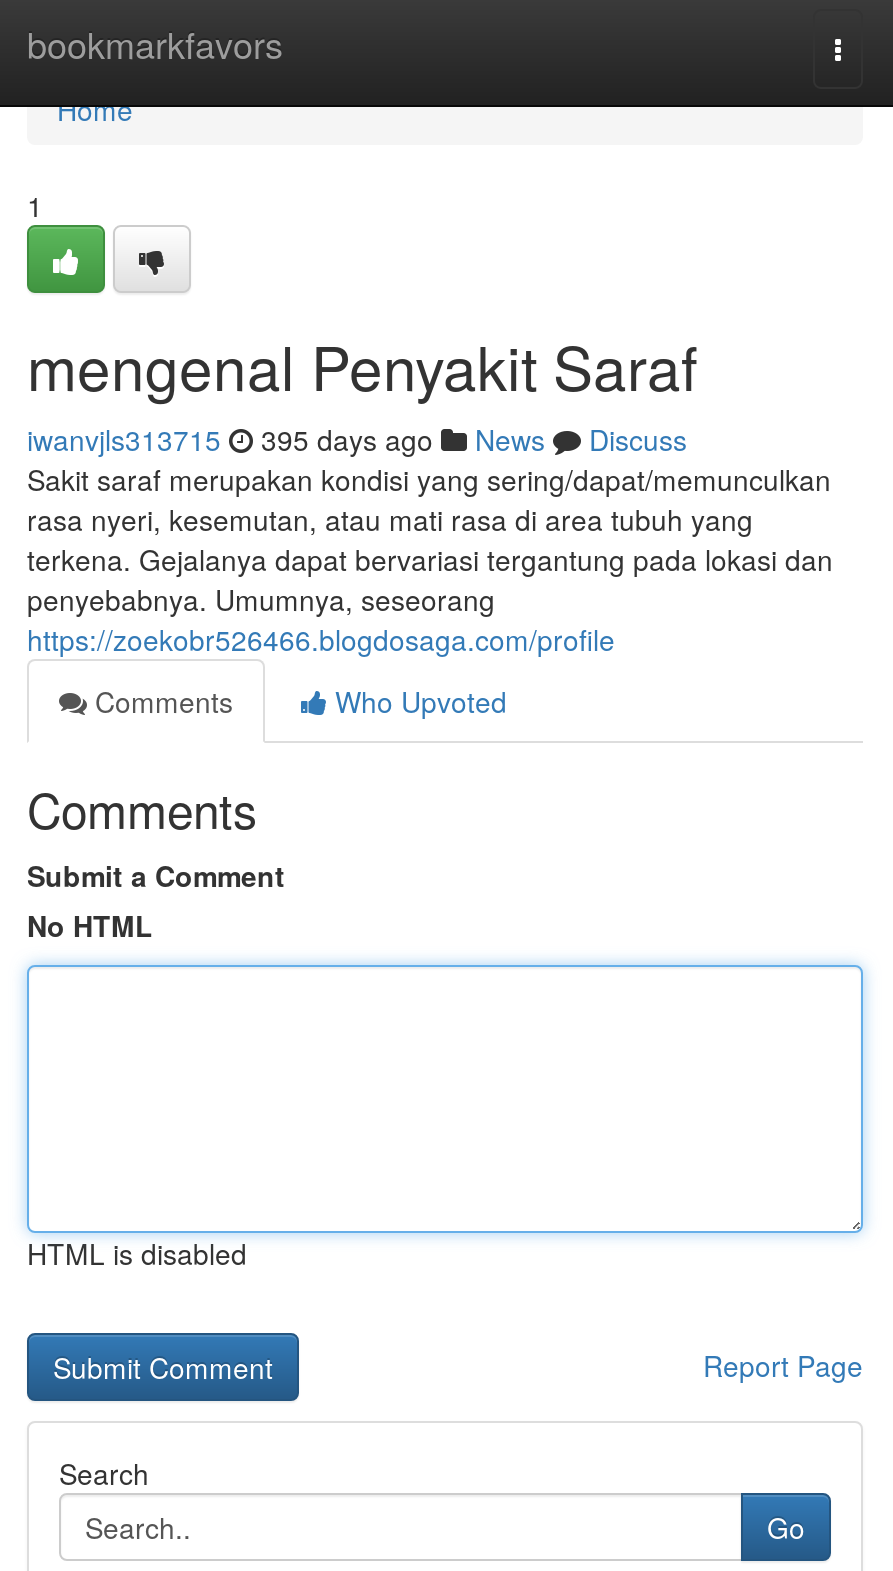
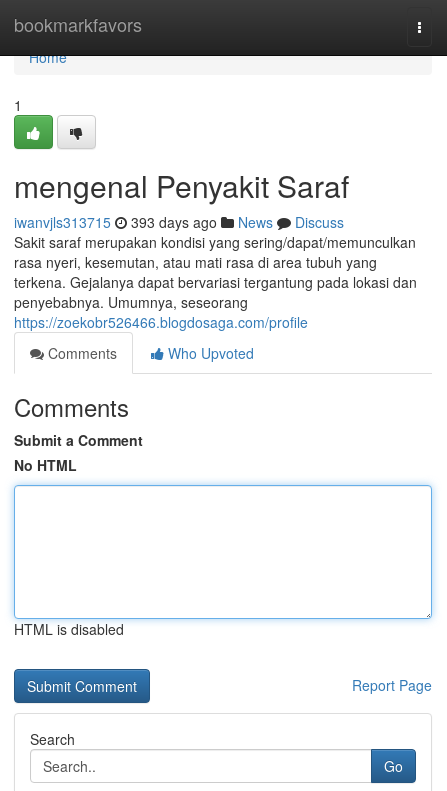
[27,419,687,459] iwanvjls313715 395 days ago News Discuss -> [14,212,344,232] iwanvjls313715 393 days ago News Discuss

